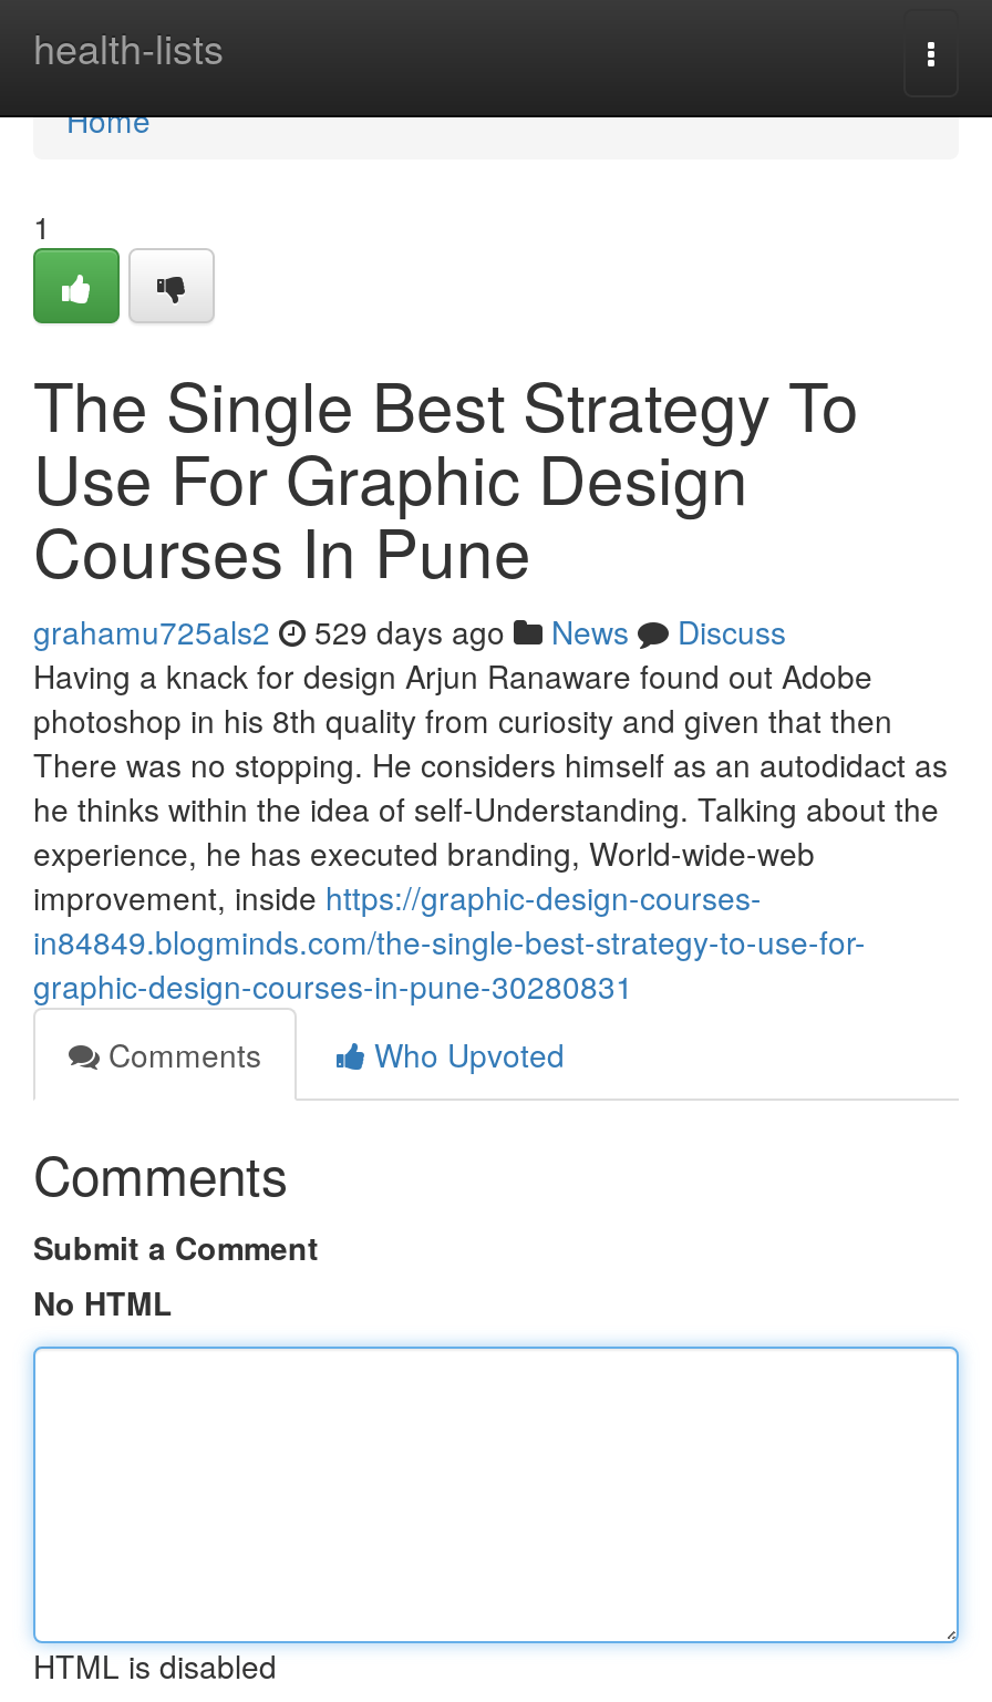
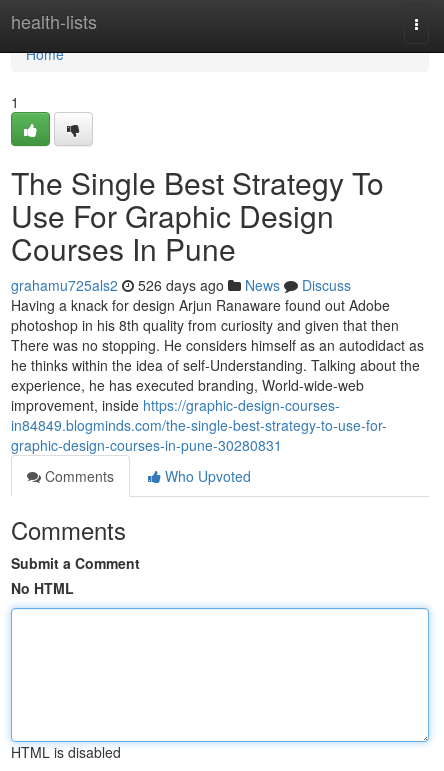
[33,609,786,653] grahamu725als2 529 days ago News Discuss -> [11,275,351,295] grahamu725als2 526 days ago News Discuss

